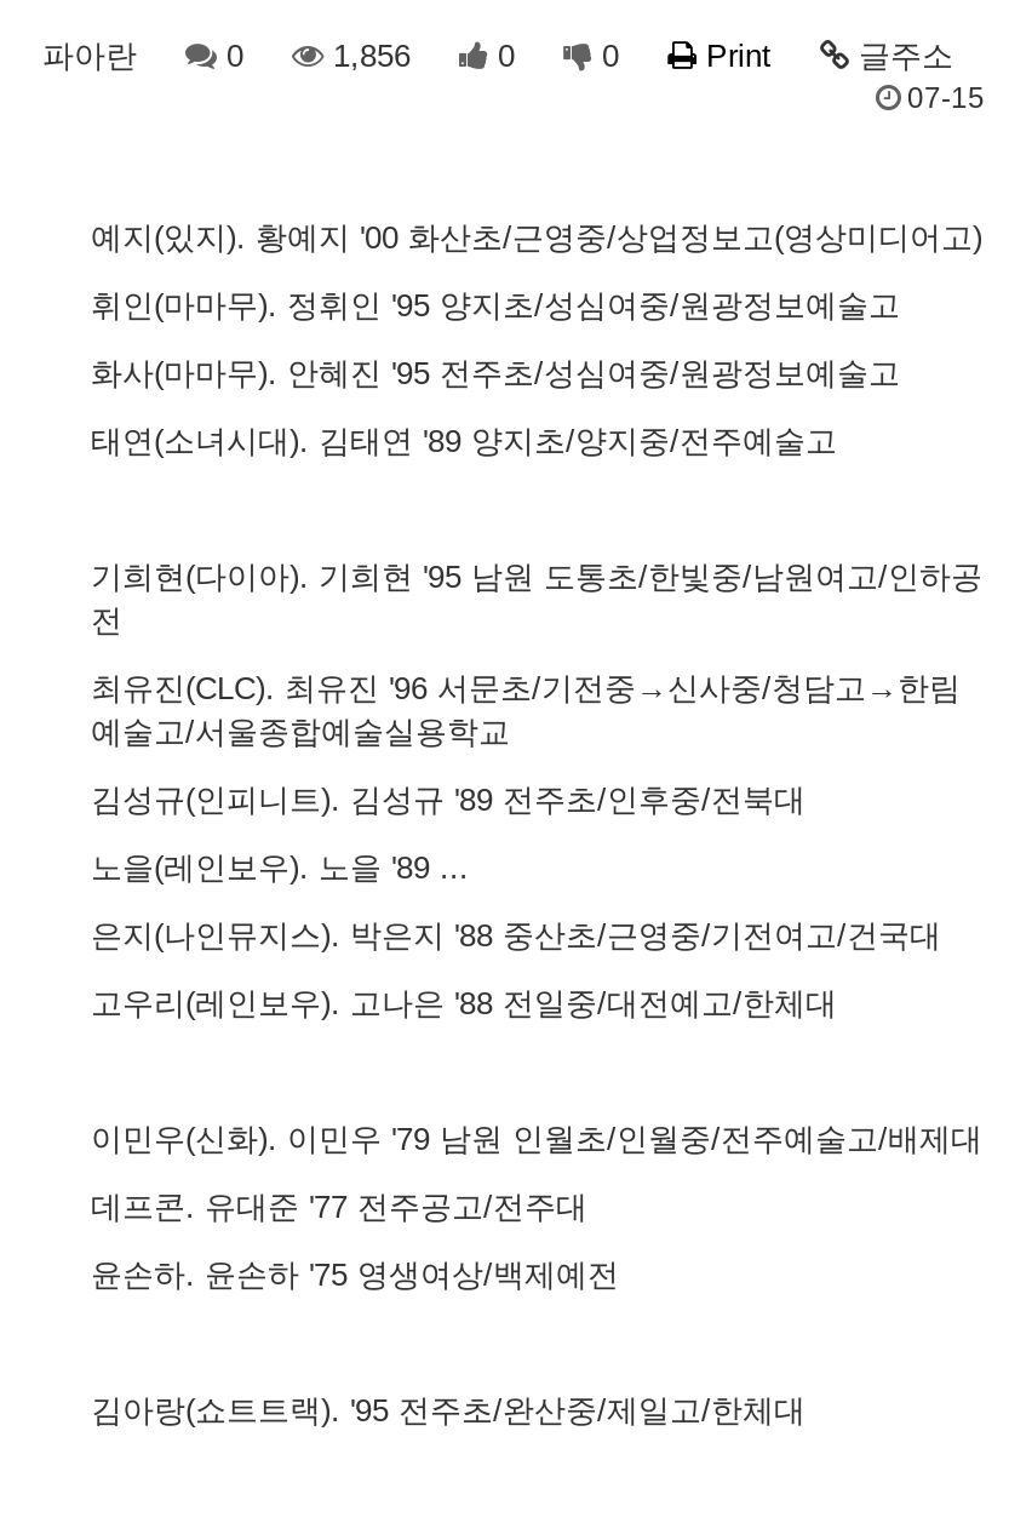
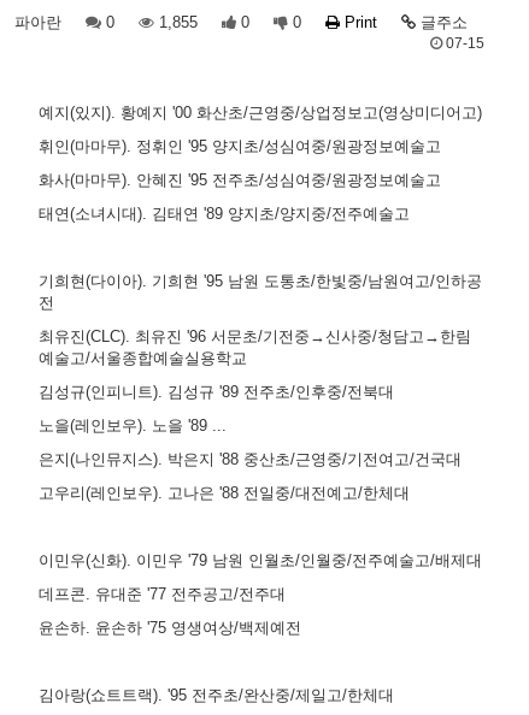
[323,38,411,74] 1,856 -> [155,13,198,31] 1,855

